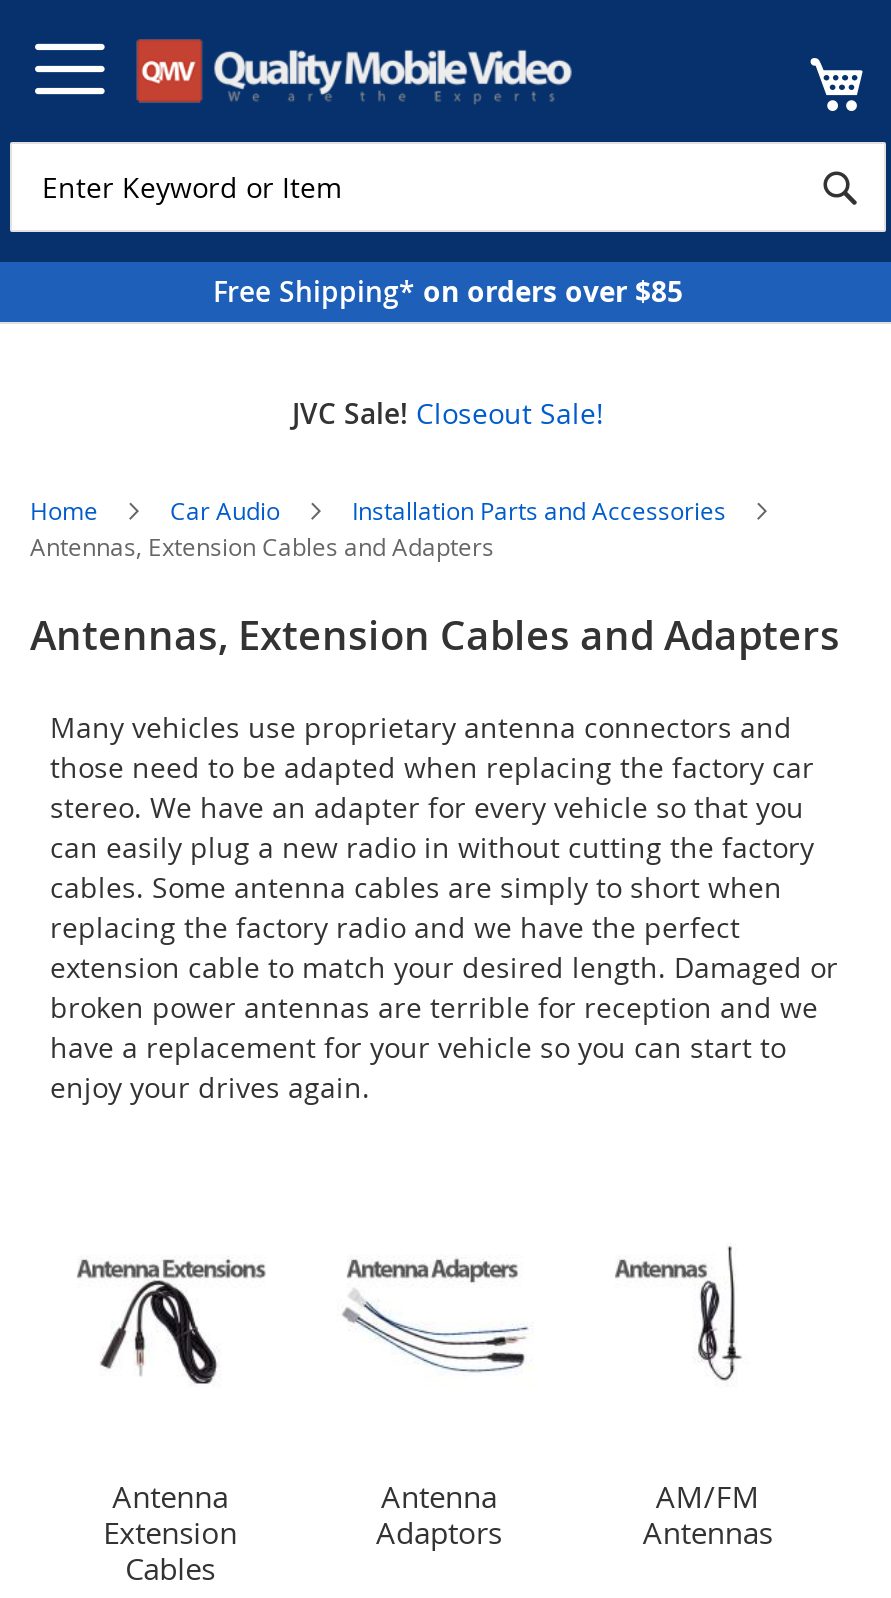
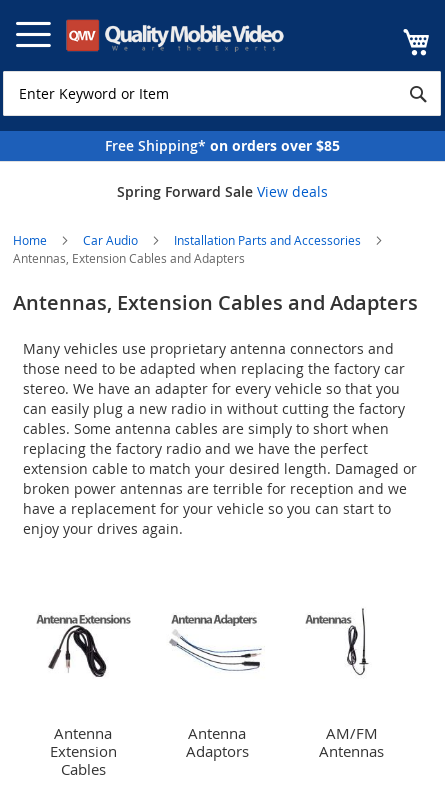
[292,394,604,432] JVC Sale! Closeout Sale! -> [116,182,327,201] Spring Forward Sale View deals

